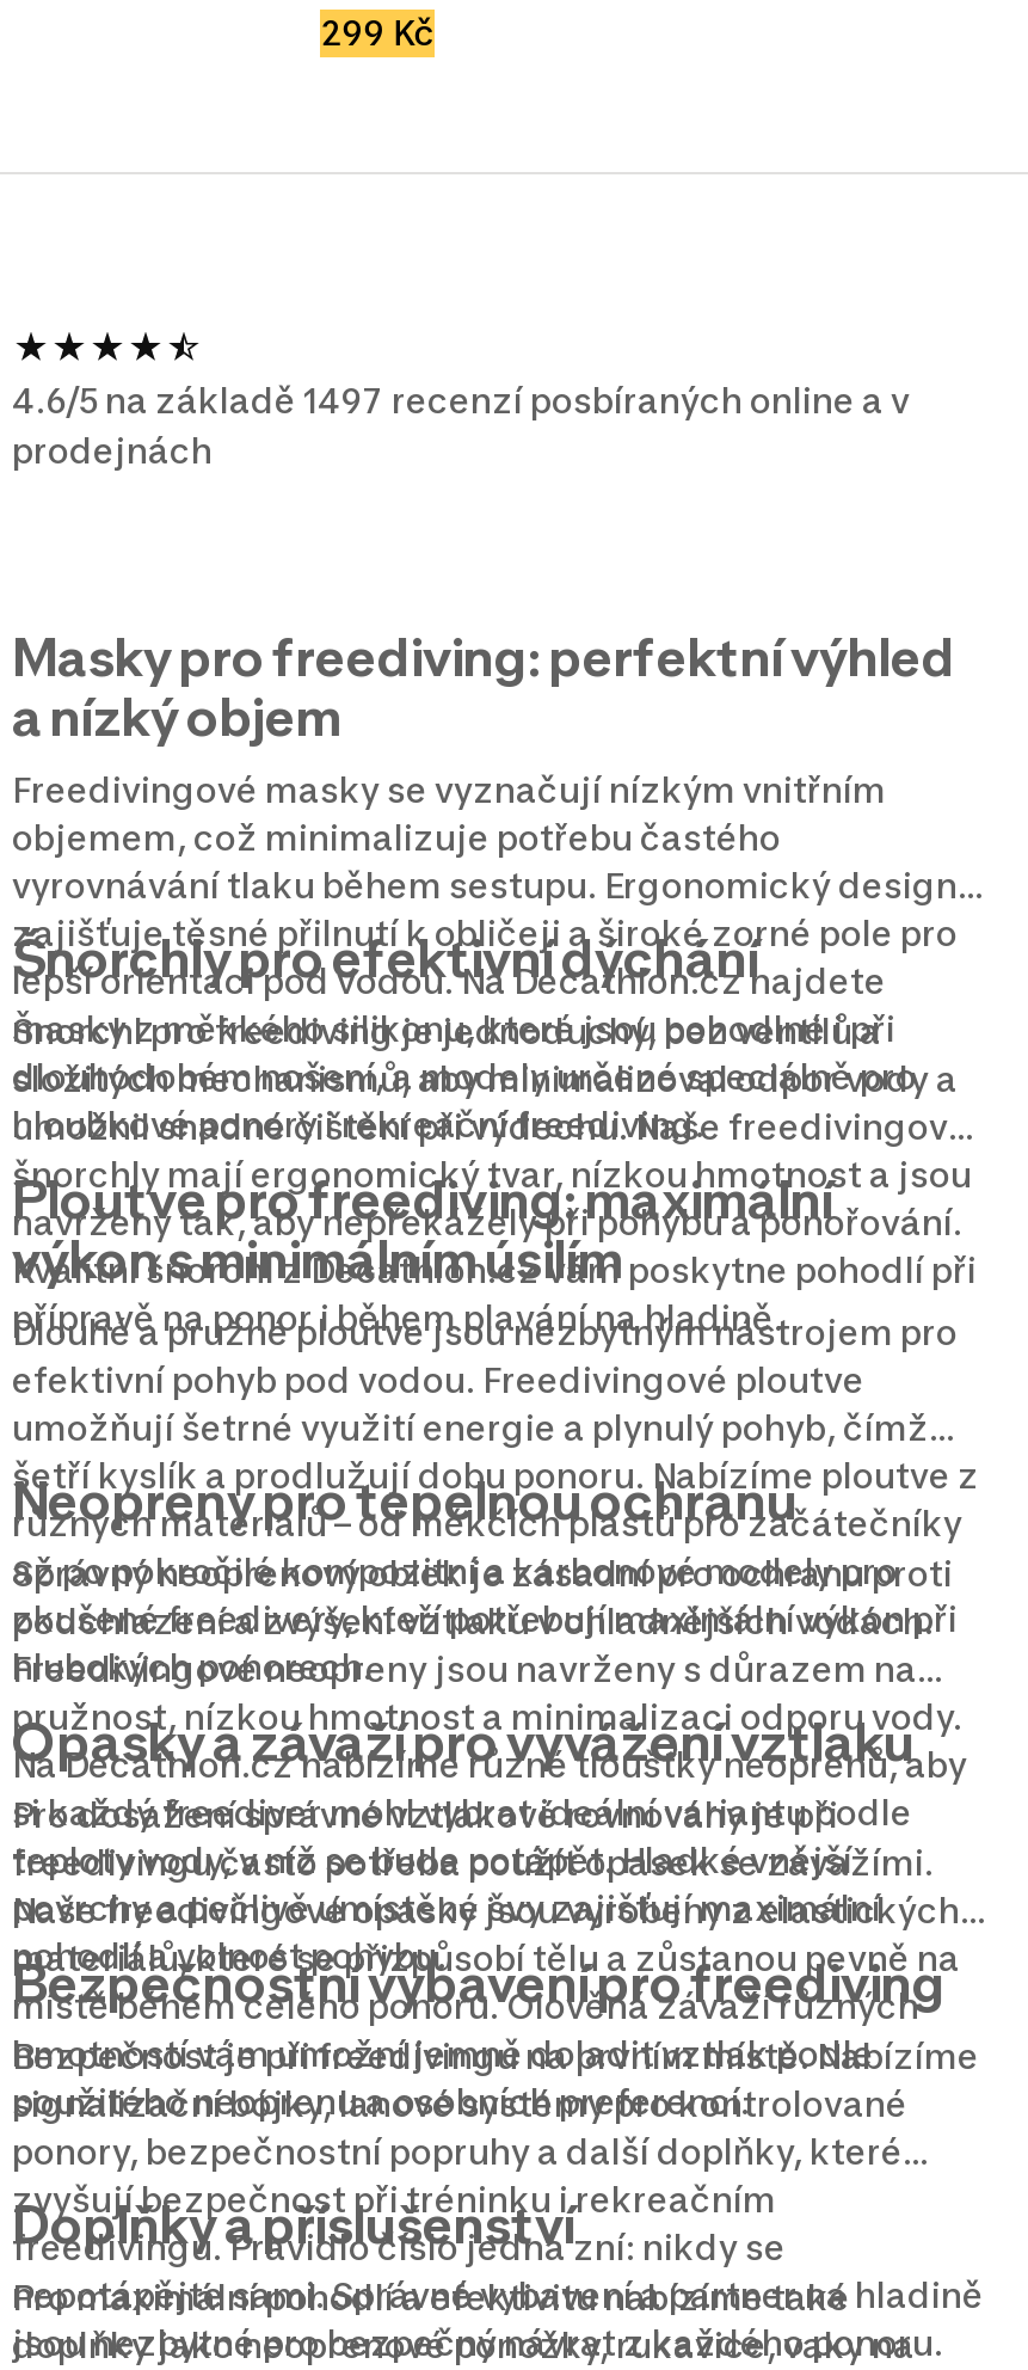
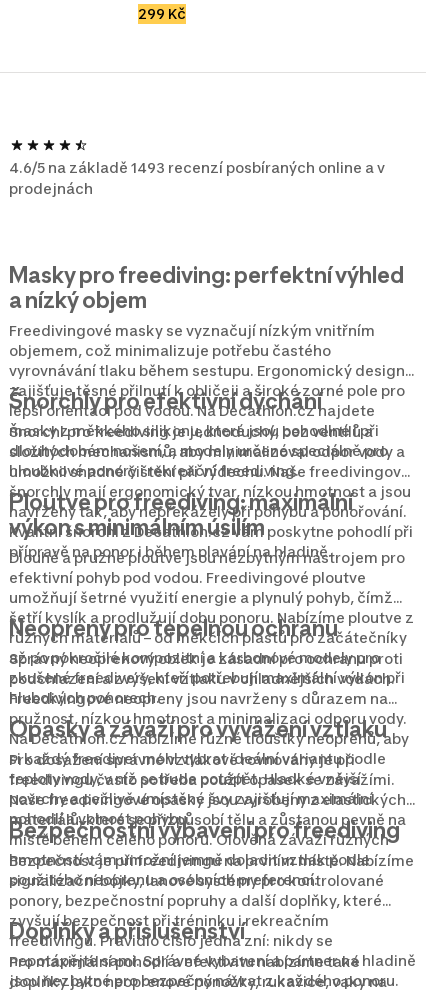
[12,380,910,420] 4.6/5 na základě 1497 recenzí posbíraných online a v -> [9,159,385,176] 4.6/5 na základě 1493 recenzí posbíraných online a v

